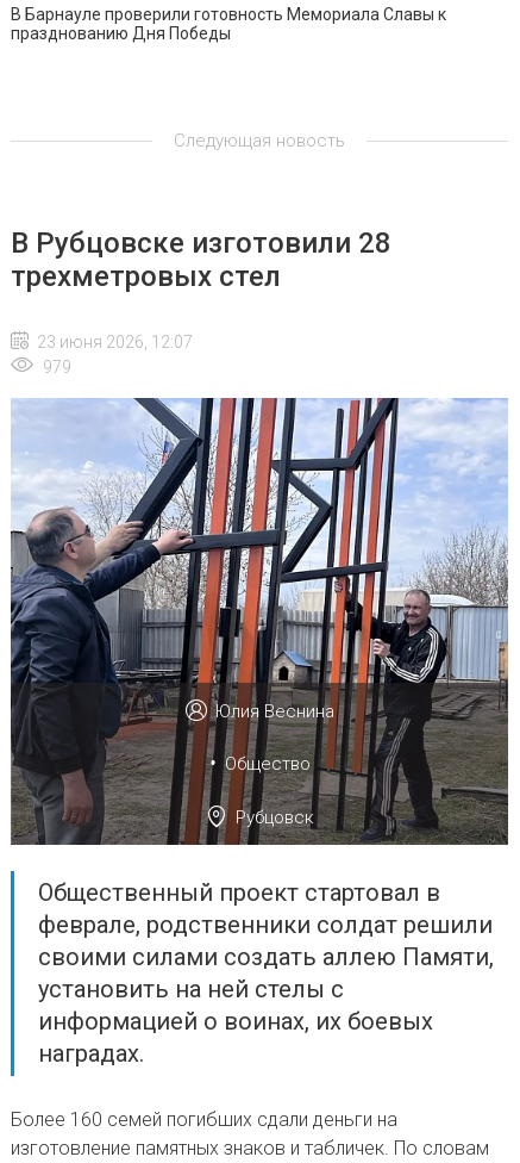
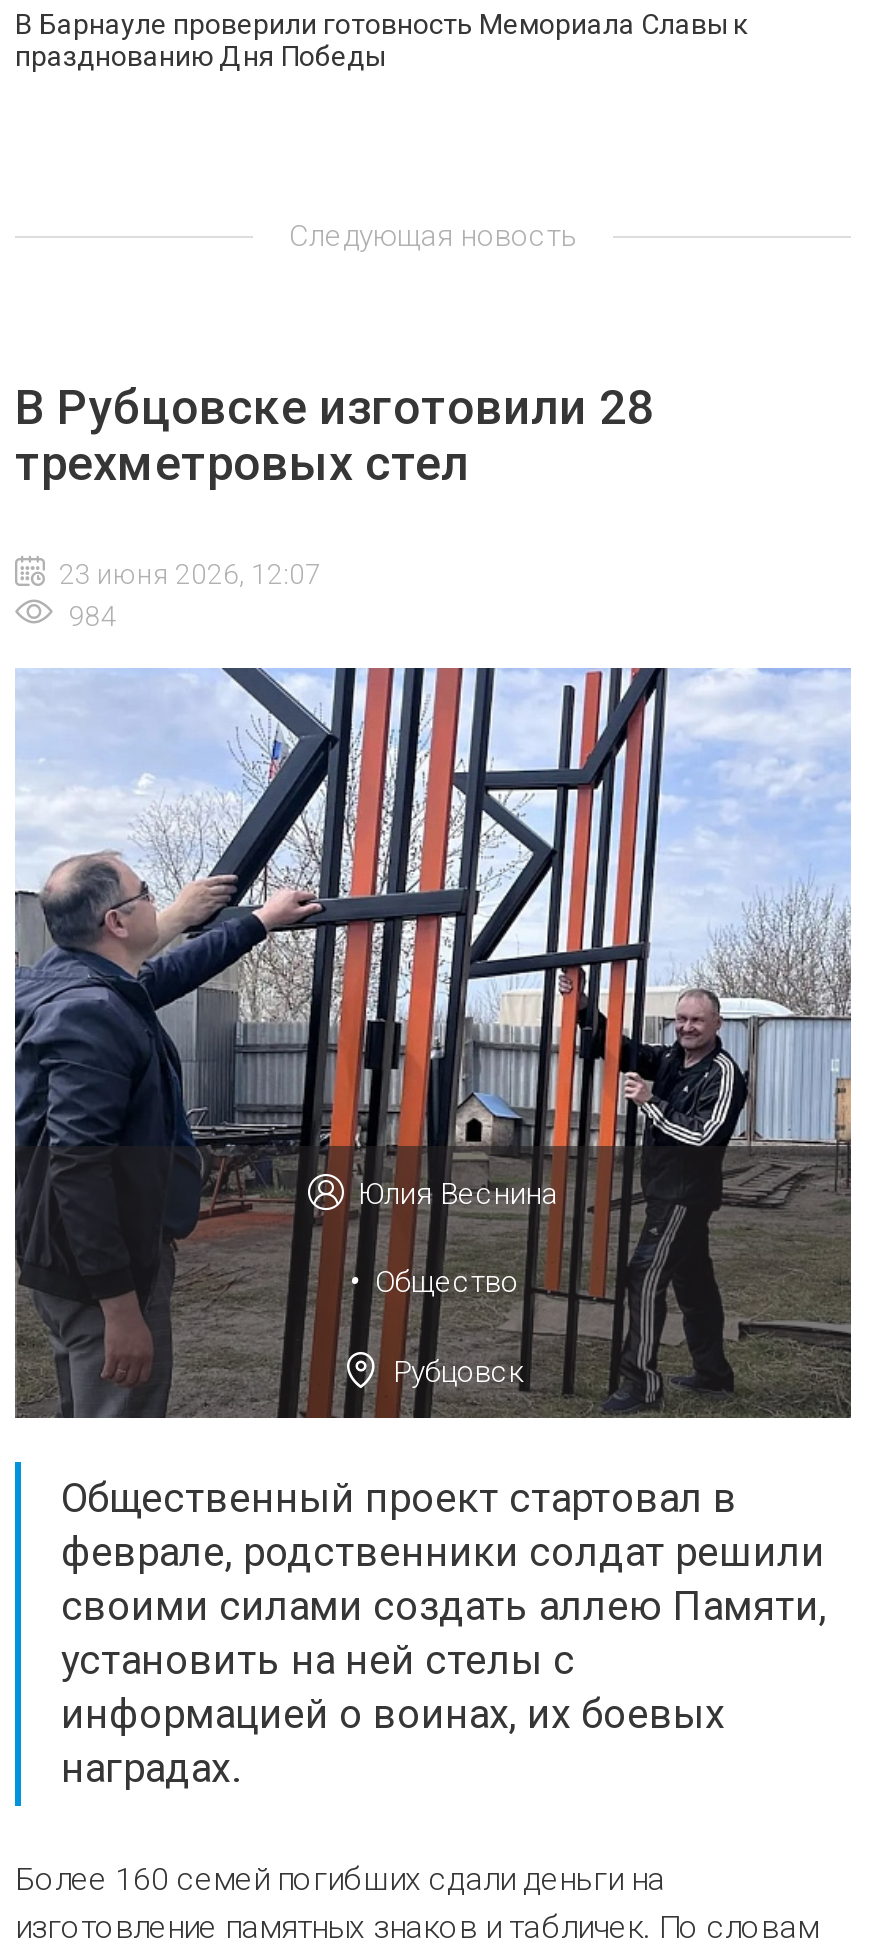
[39,358,71,377] 979 -> [63,601,117,633] 984

